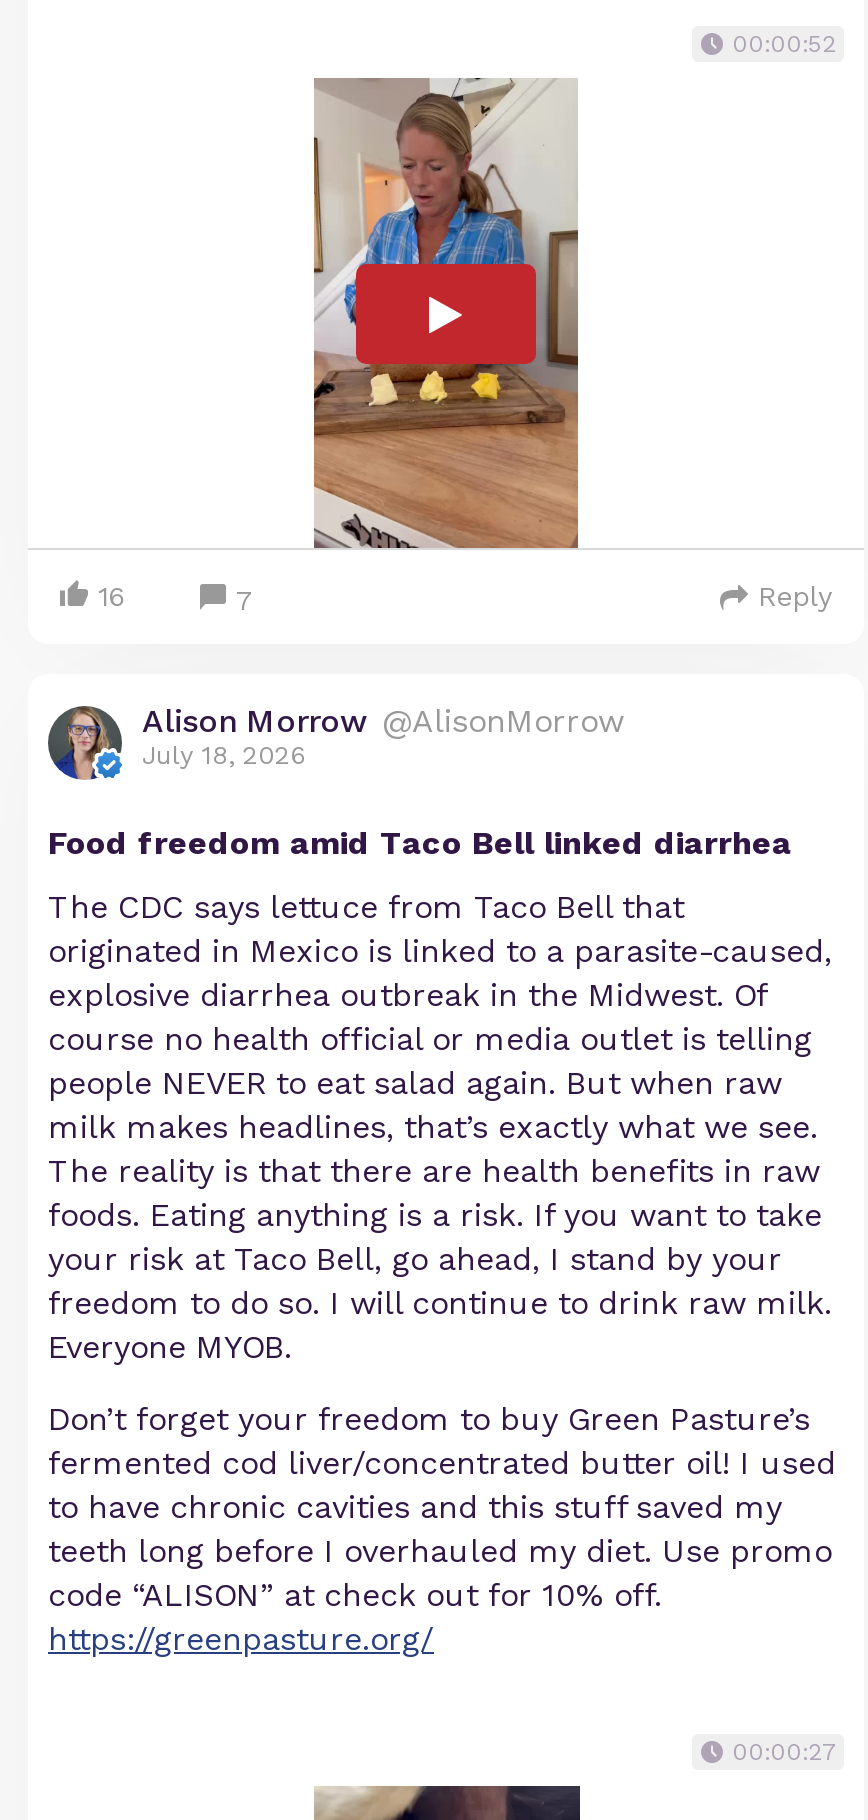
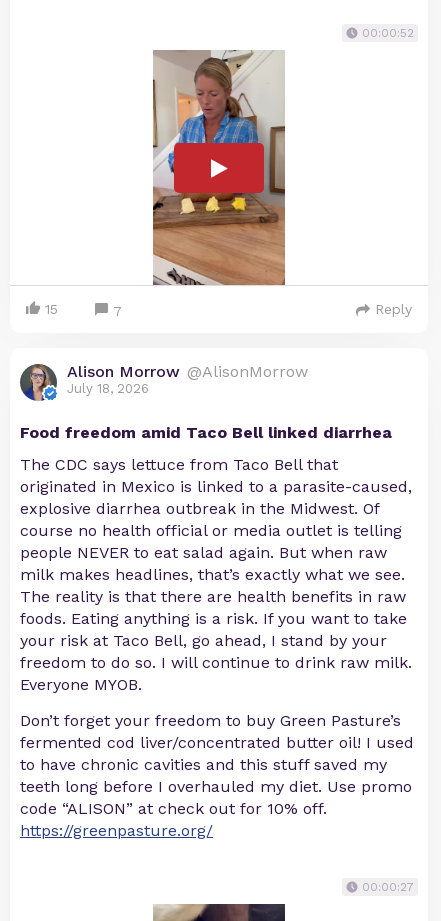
[98,580,126,612] 16 -> [45,301,58,317] 15

